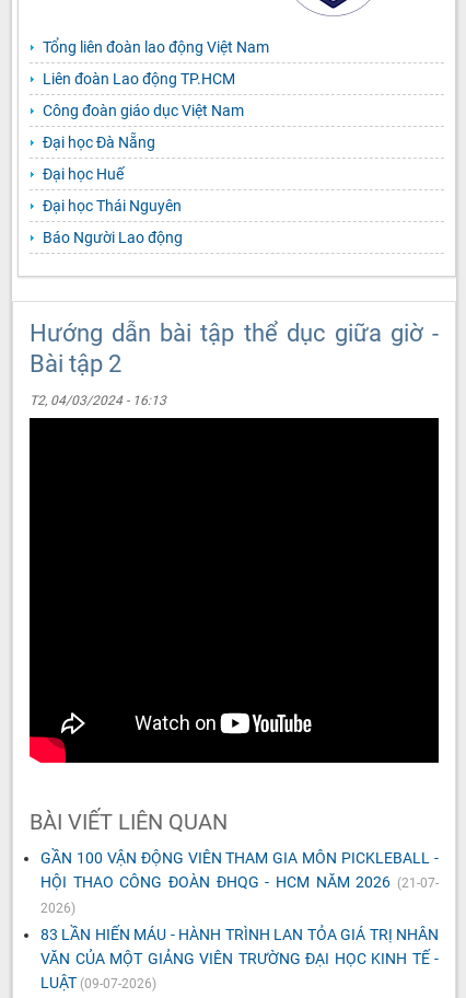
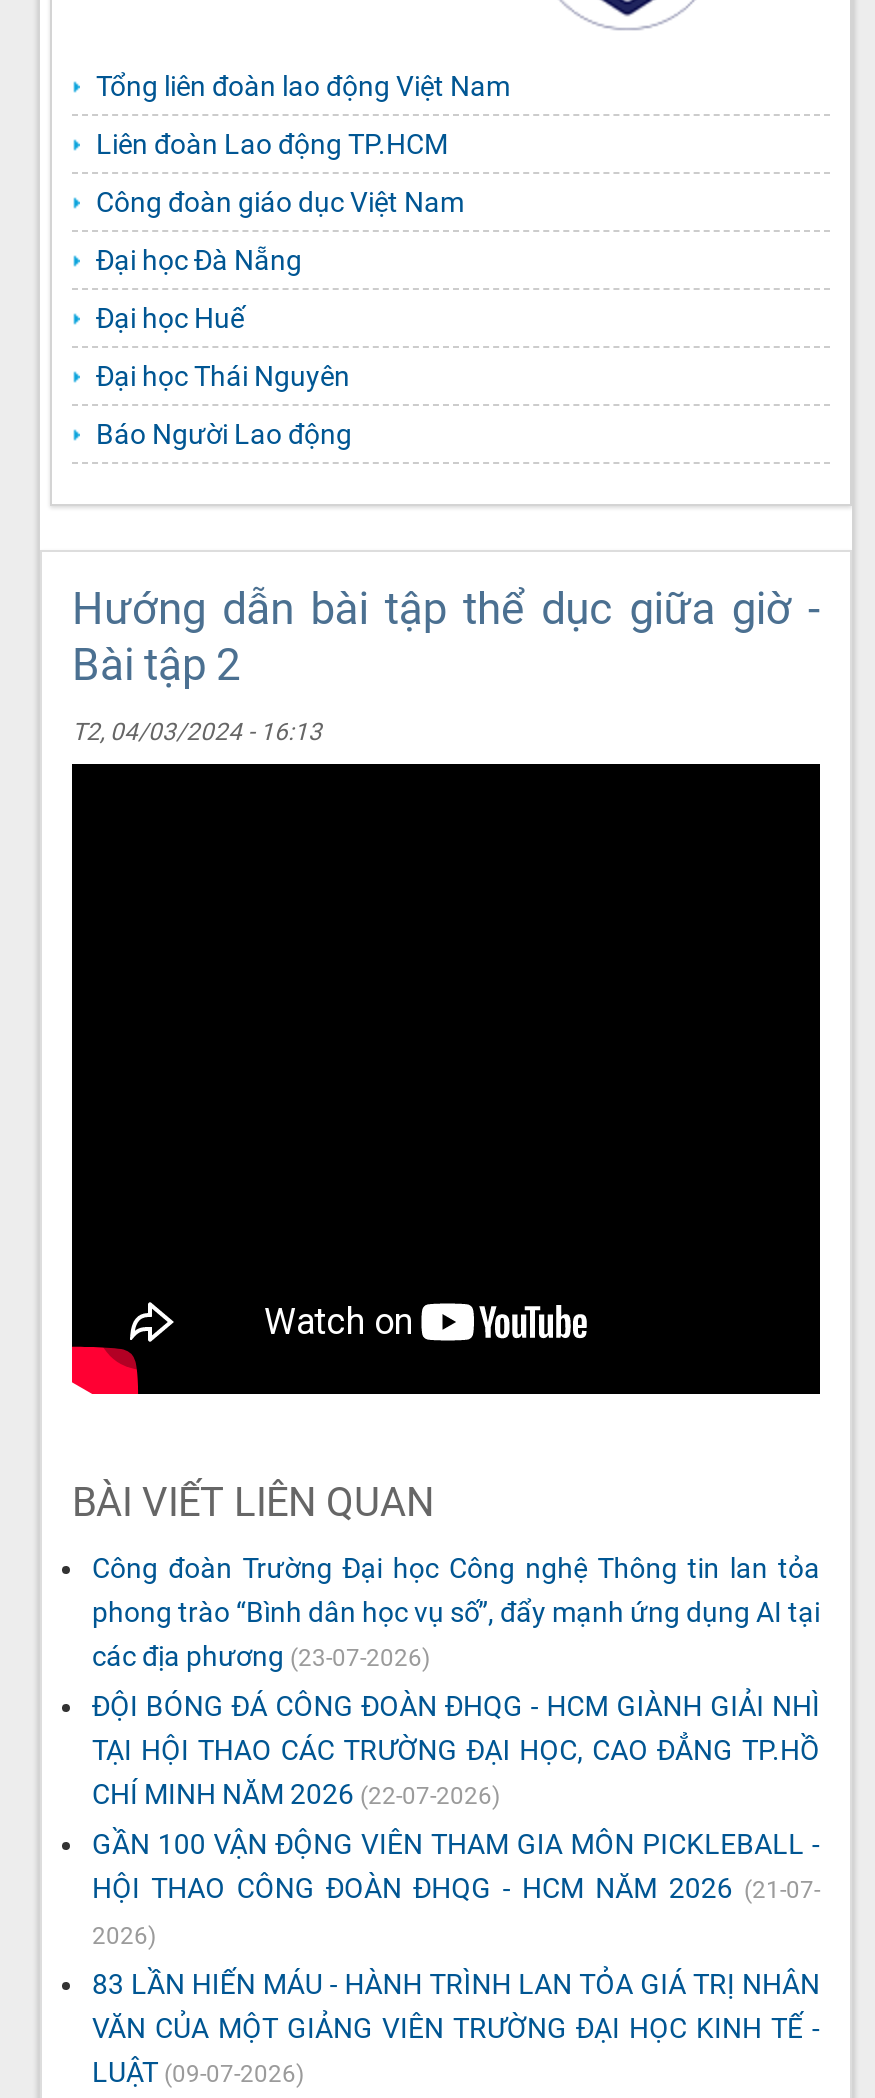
none -> [92,1552,820,1810] Công đoàn Trường Đại học Công nghệ Thông tin lan tỏa | phong trào “Bình dân học vụ số”, đẩy mạnh ứng dụng AI tại | các địa phương (23-07-2026) | ĐỘI BÓNG ĐÁ CÔNG ĐOÀN ĐHQG - HCM GIÀNH GIẢI NHÌ | TẠI HỘI THAO CÁC TRƯỜNG ĐẠI HỌC, CAO ĐẲNG TP.HỒ | CHÍ MINH NĂM 2026 (22-07-2026)

